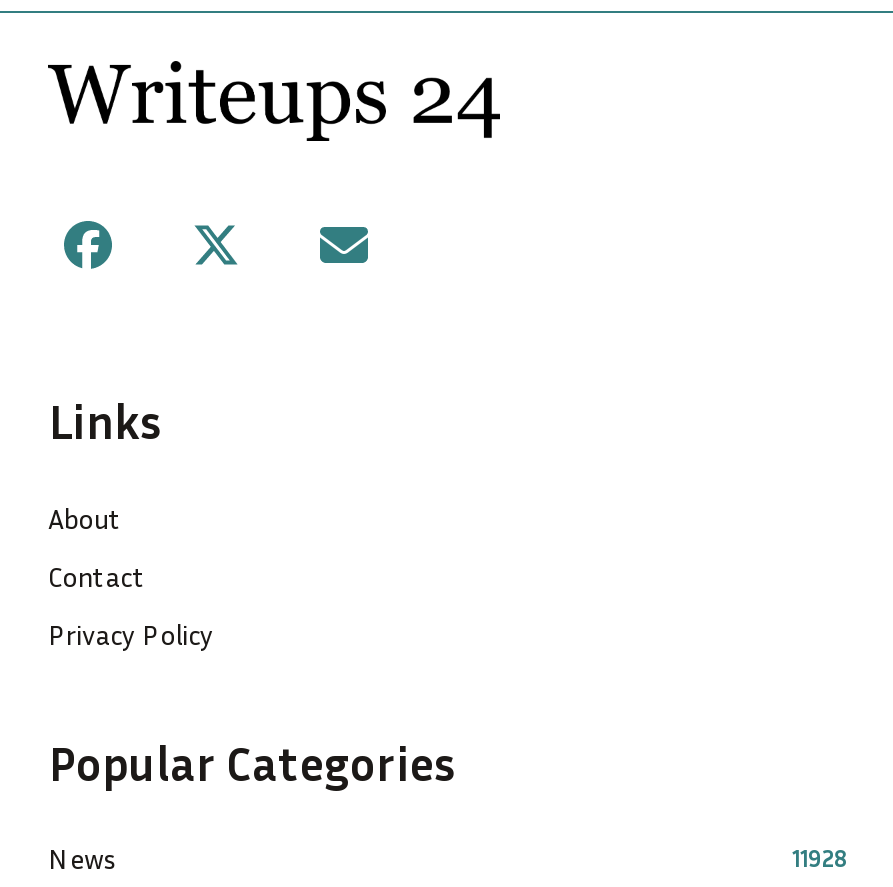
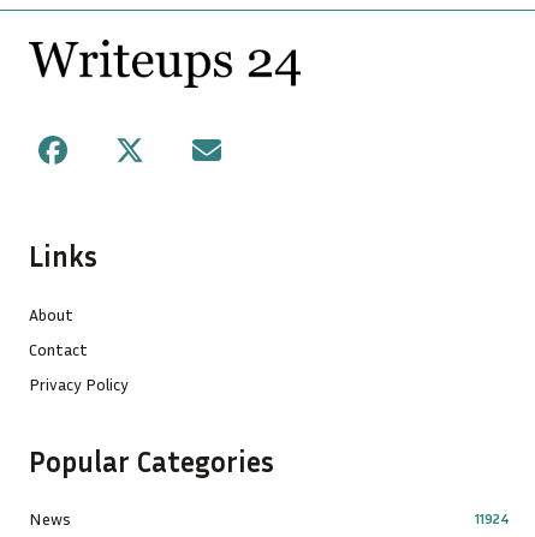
[792,843,848,873] 11928 -> [475,509,510,528] 11924

